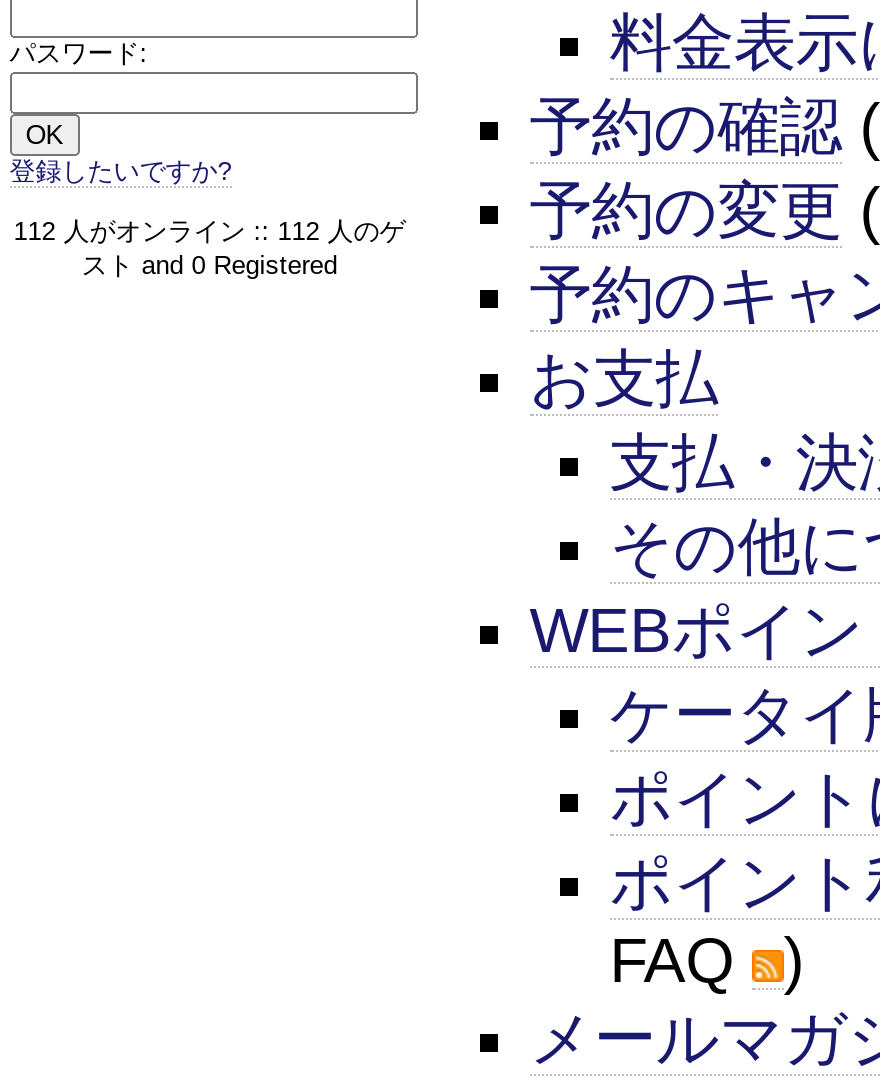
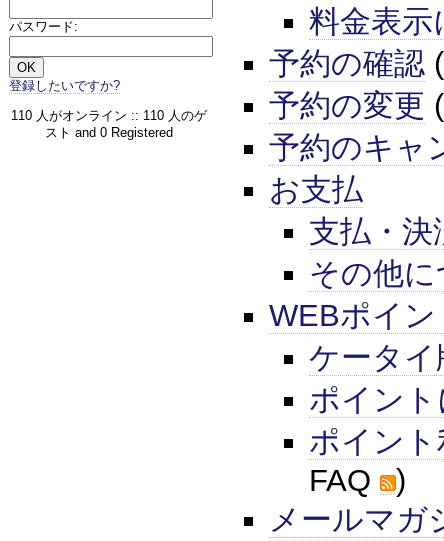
[14,216,406,246] 112 人がオンライン :: 112 人のゲ -> [11,108,207,123] 110 人がオンライン :: 110 人のゲ

